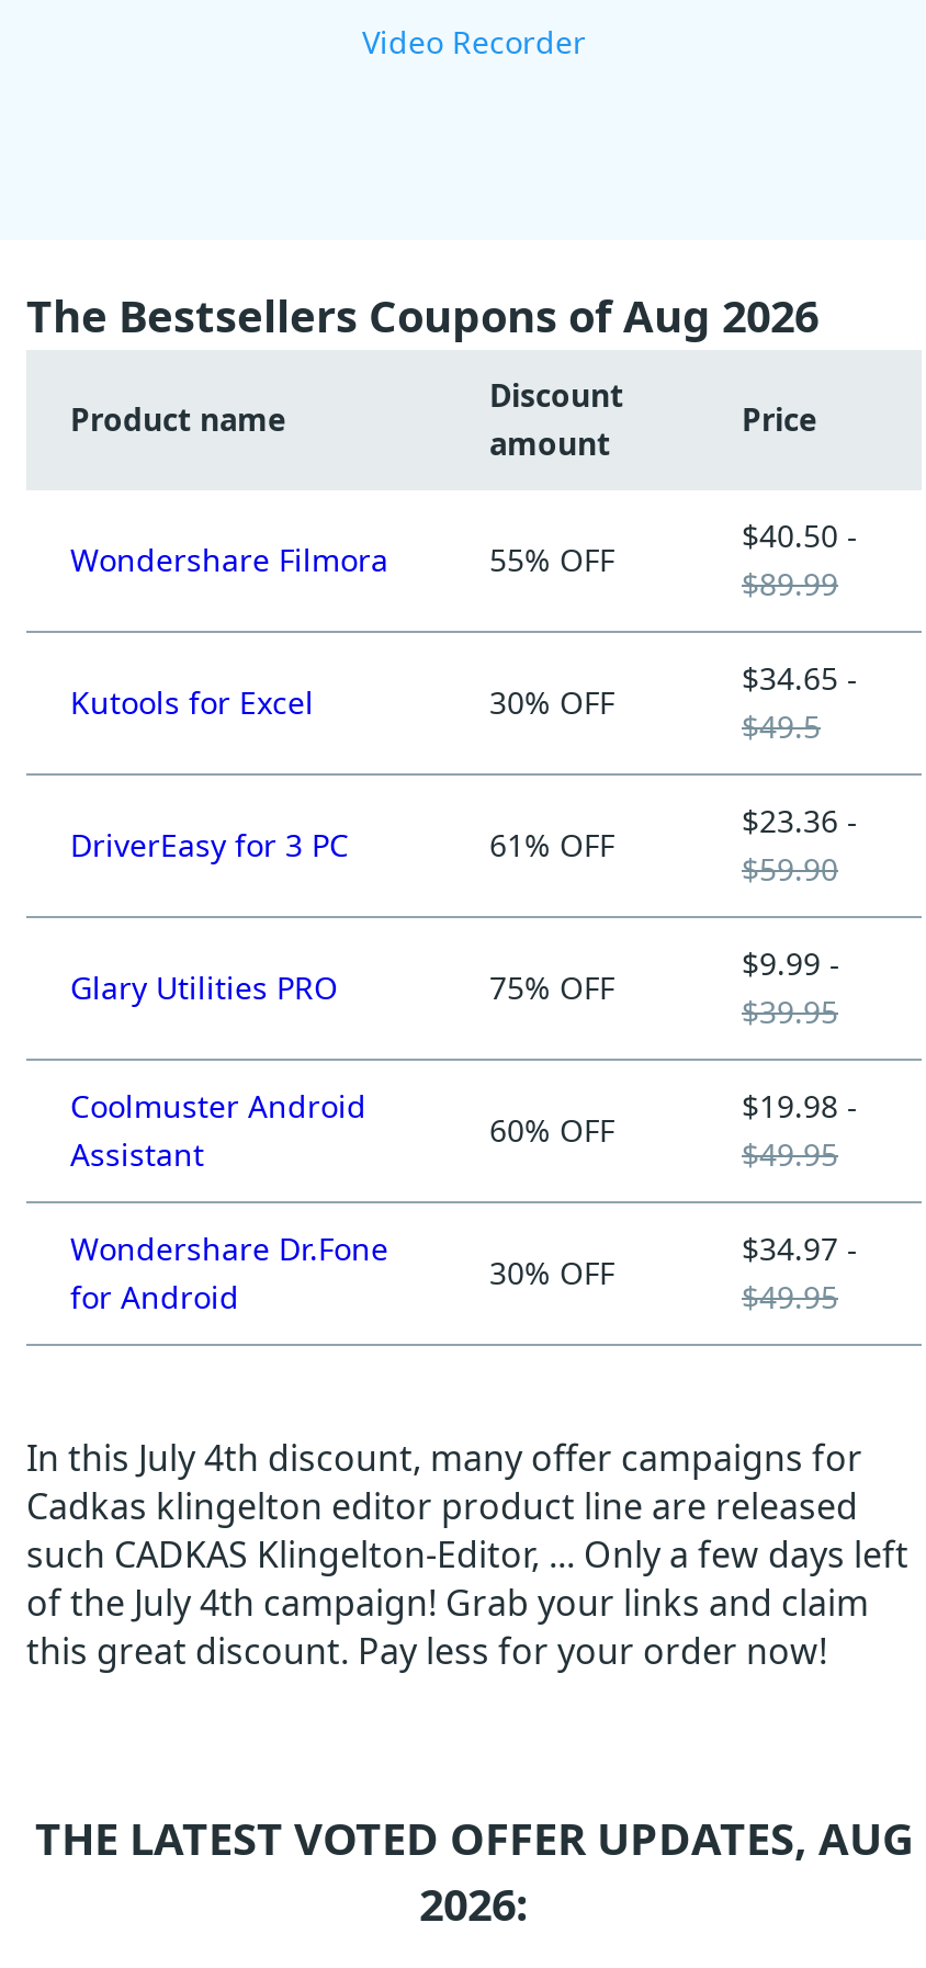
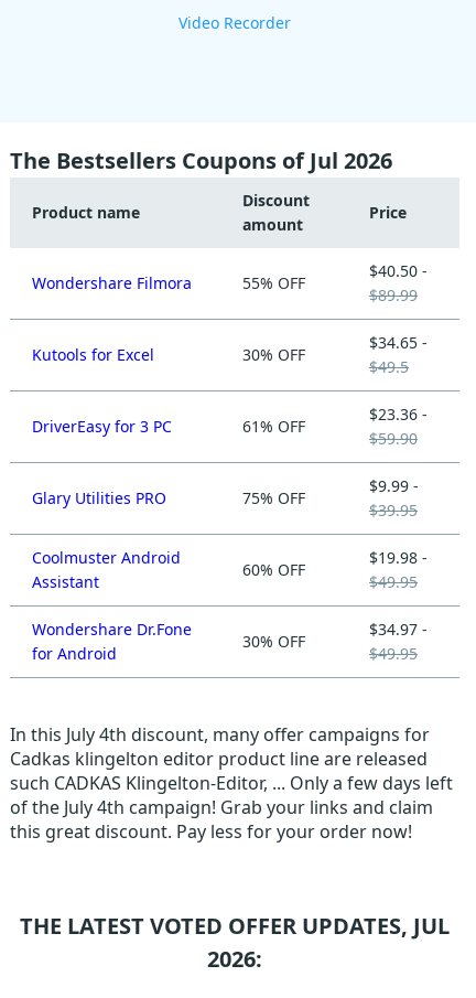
[26,286,818,346] The Bestsellers Coupons of Aug 2026 -> [10,146,392,175] The Bestsellers Coupons of Jul 2026
[35,1809,913,1868] THE LATEST VOTED OFFER UPDATES, AUG -> [20,911,450,941] THE LATEST VOTED OFFER UPDATES, JUL

